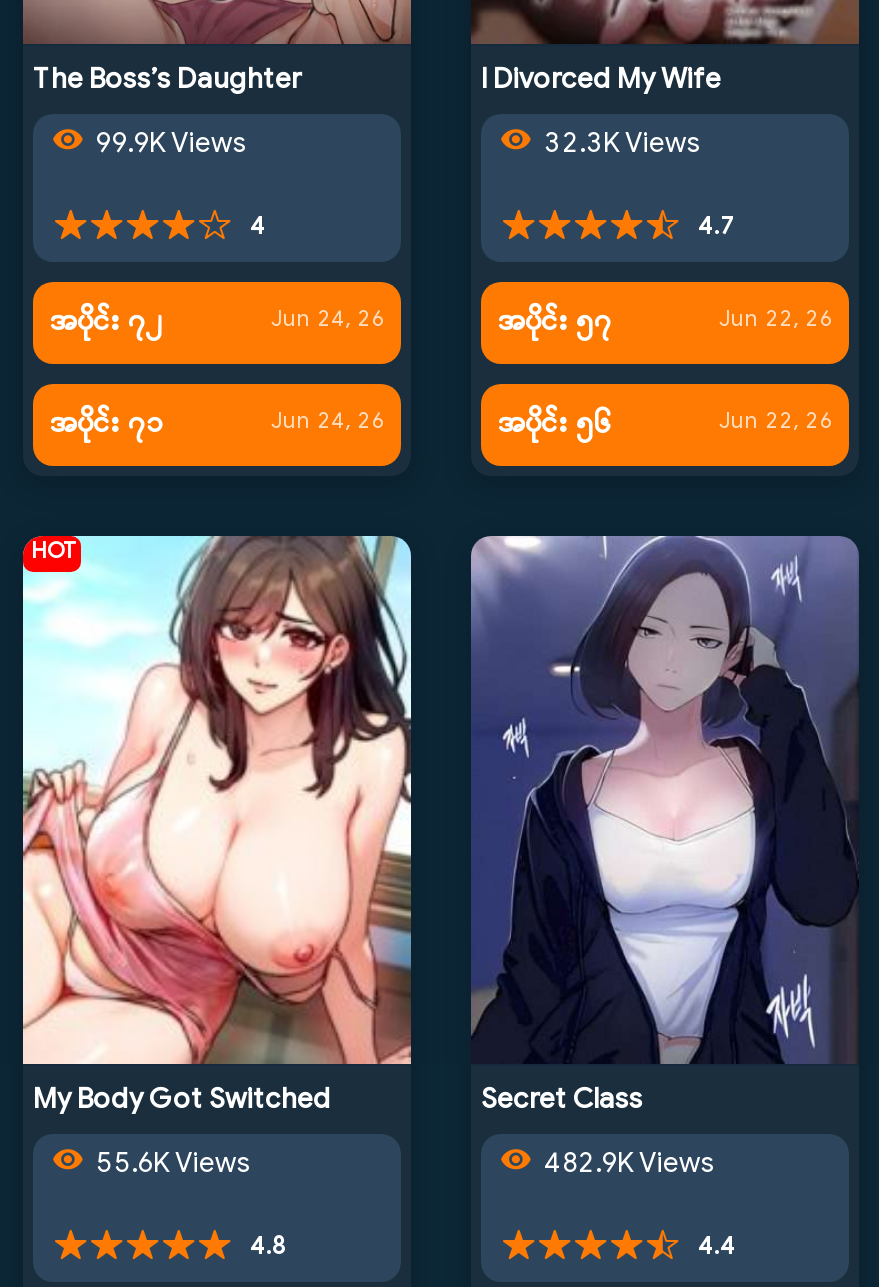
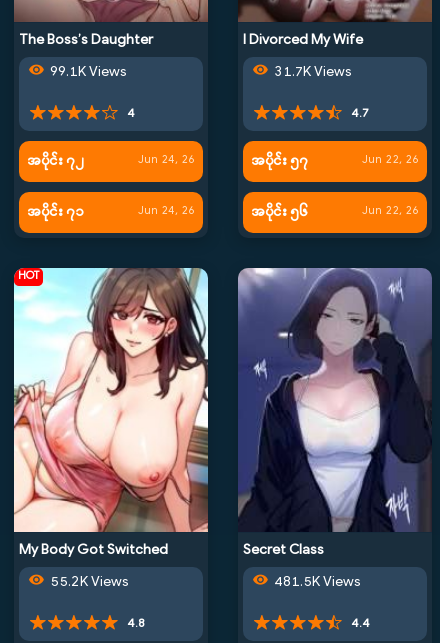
[83,123,247,165] 99.9K Views -> [44,62,127,83] 99.1K Views
[531,123,701,165] 32.3K Views -> [268,62,352,83] 31.7K Views
[83,1143,251,1185] 55.6K Views -> [44,571,129,592] 55.2K Views
[531,1143,715,1185] 482.9K Views -> [268,571,361,592] 481.5K Views

